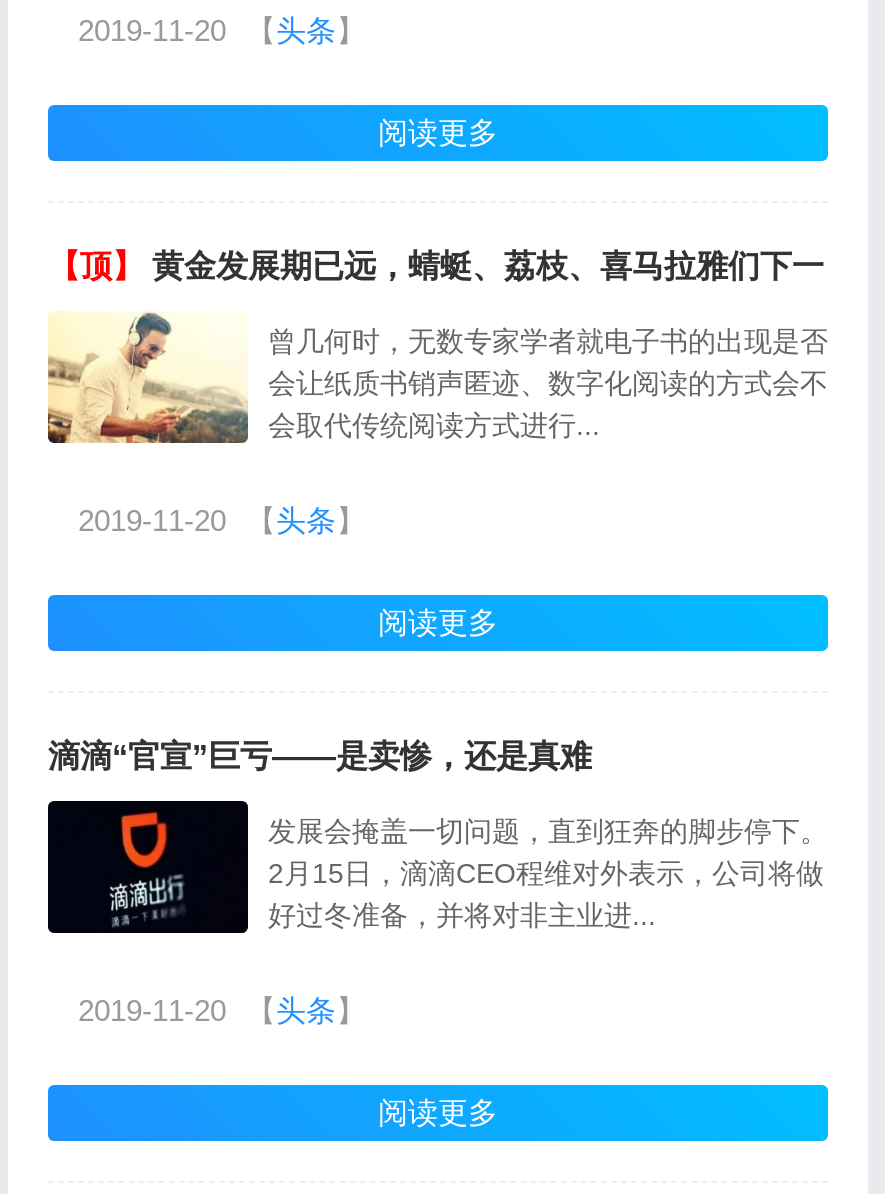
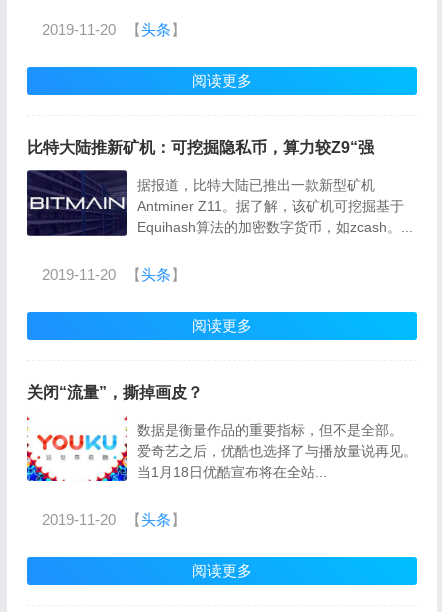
[48,249,824,283] 【顶】 黄金发展期已远，蜻蜓、荔枝、喜马拉雅们下一 -> [27,139,374,156] 比特大陆推新矿机：可挖掘隐私币，算力较Z9“强
[46,311,828,445] [image] | 曾几何时，无数专家学者就电子书的出现是否 | 会让纸质书销声匿迹、数字化阅读的方式会不 | 会取代传统阅读方式进行... -> [26,169,413,237] [image] | 据报道，比特大陆已推出一款新型矿机 | Antminer Z11。据了解，该矿机可挖掘基于 | Equihash算法的加密数字货币，如zcash。...
[48,739,592,773] 滴滴“官宣”巨亏——是卖惨，还是真难 -> [27,384,203,401] 关闭“流量”，撕掉画皮？
[46,799,828,935] [image] | 发展会掩盖一切问题，直到狂奔的脚步停下。 | 2月15日，滴滴CEO程维对外表示，公司将做 | 好过冬准备，并将对非主业进... -> [26,415,417,482] [image] | 数据是衡量作品的重要指标，但不是全部。 | 爱奇艺之后，优酷也选择了与播放量说再见。 | 当1月18日优酷宣布将在全站...

